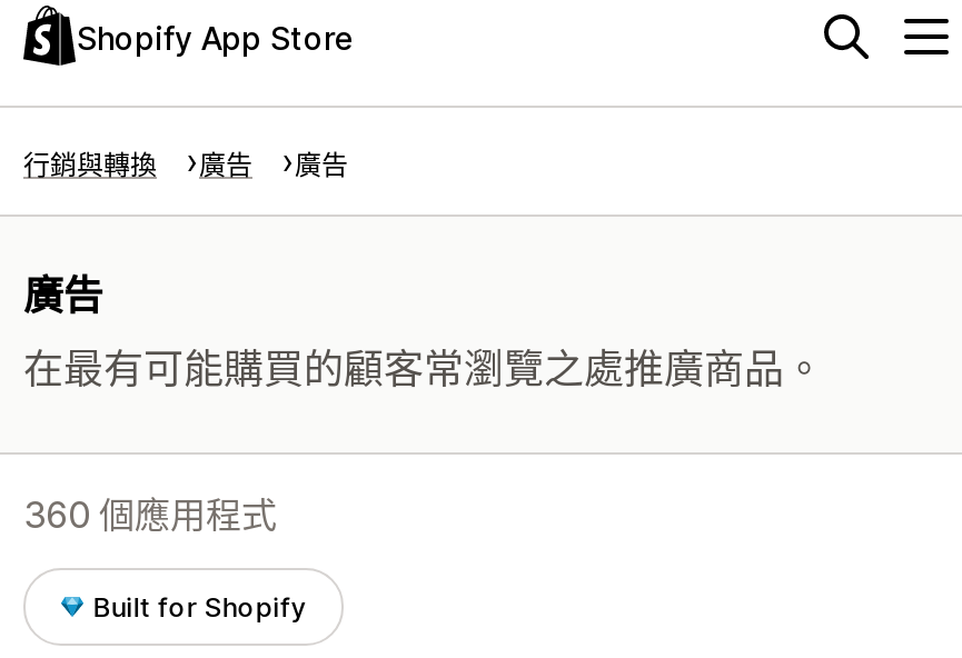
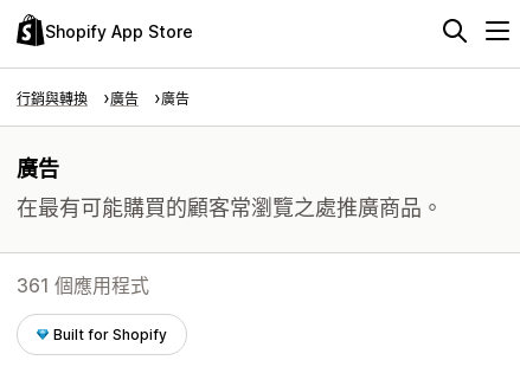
[23,492,277,537] 360 個應用程式 -> [17,274,149,297] 361 個應用程式

